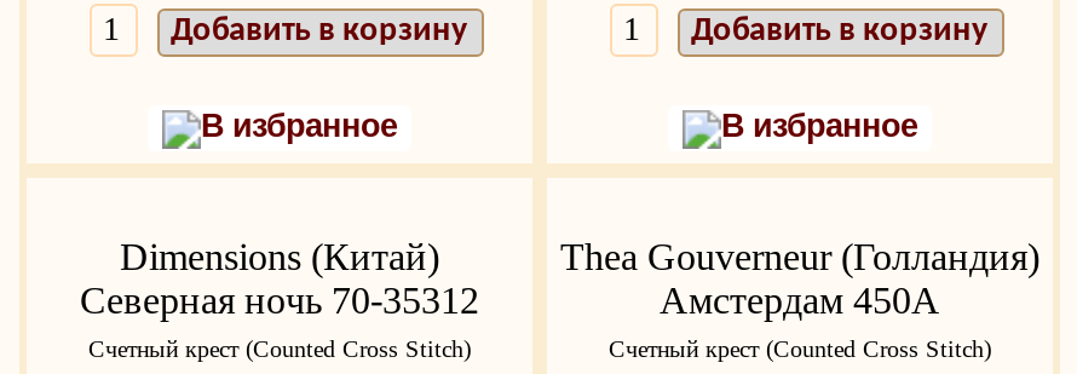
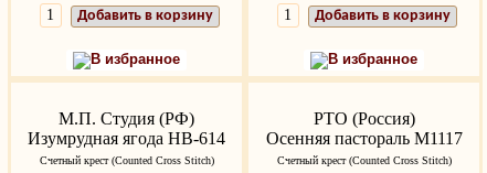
[80,237,479,322] Dimensions (Китай) | Северная ночь 70-35312 -> [28,110,225,148] М.П. Студия (РФ) | Изумрудная ягода НВ-614
[560,237,1039,322] Thea Gouverneur (Голландия) | Амстердам 450A -> [266,110,462,148] РТО (Россия) | Осенняя пастораль M1117

